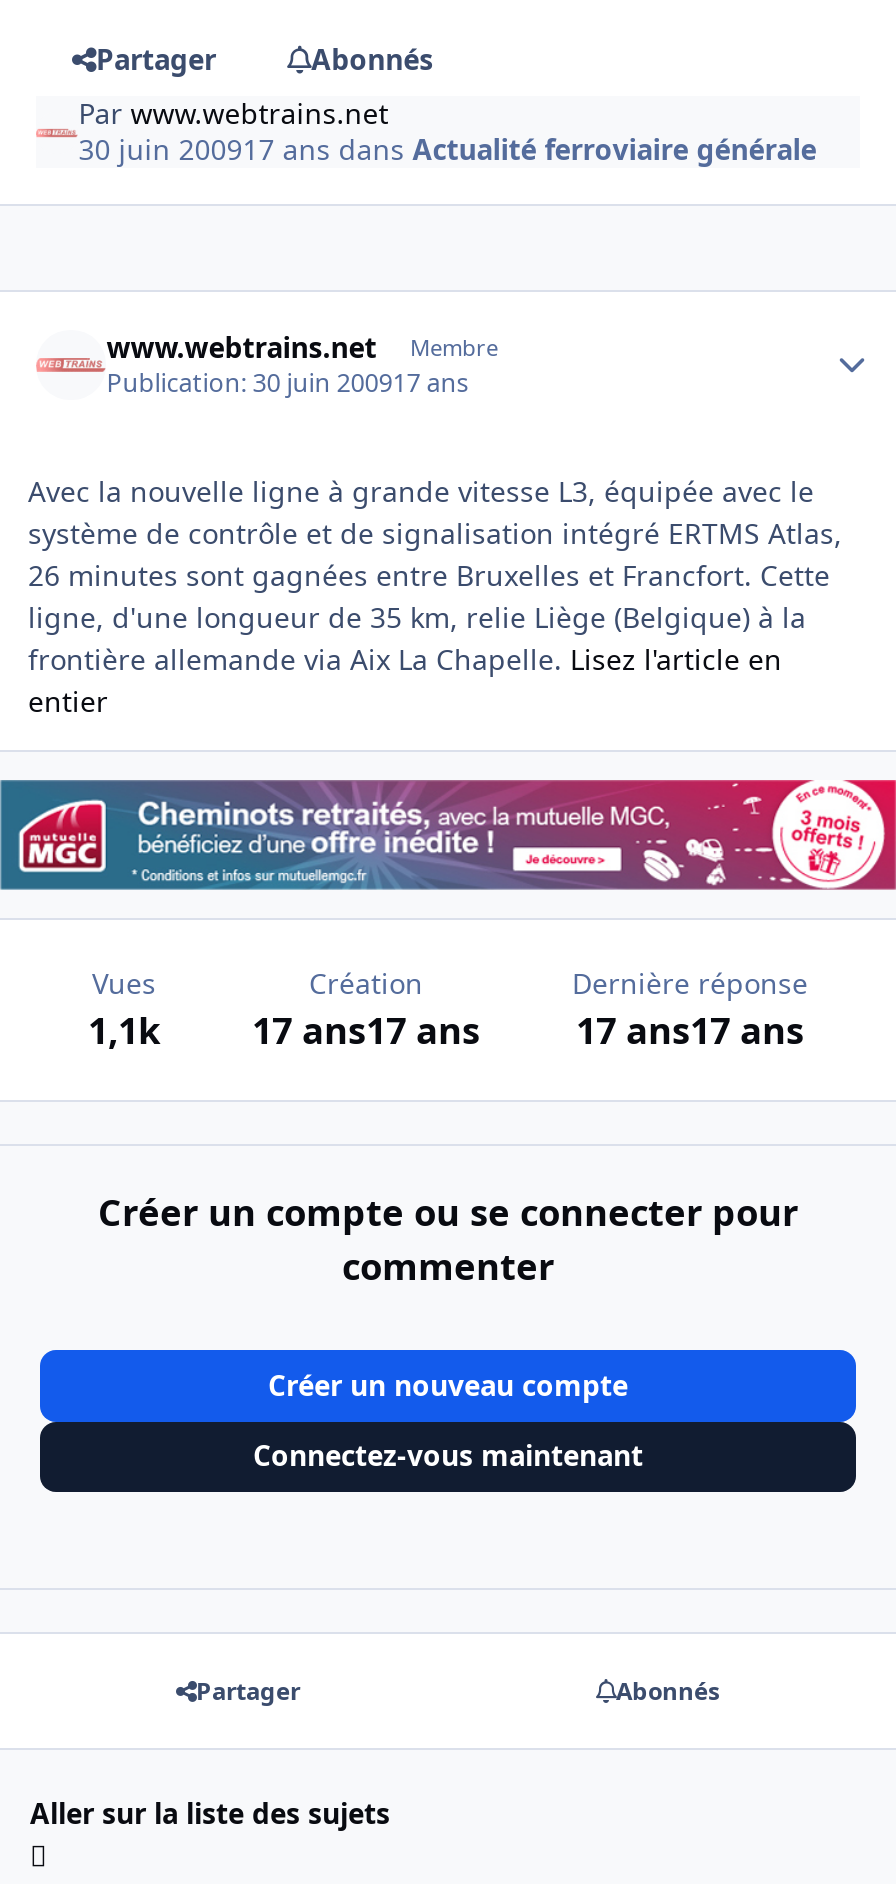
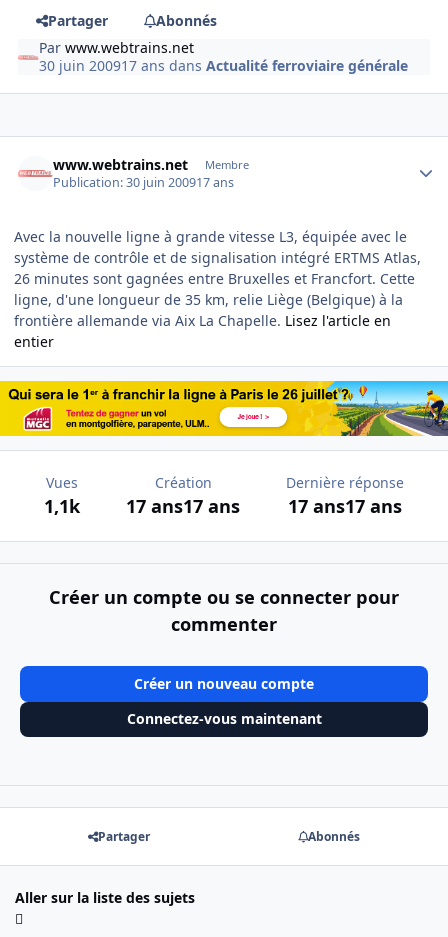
[6,778,890,892] [image] -> [3,380,445,437] [image]

